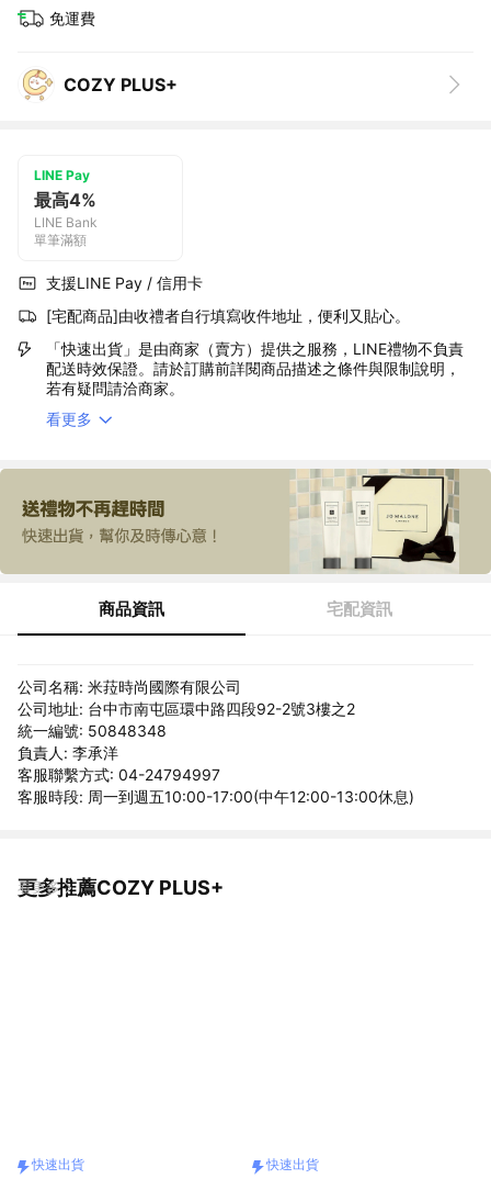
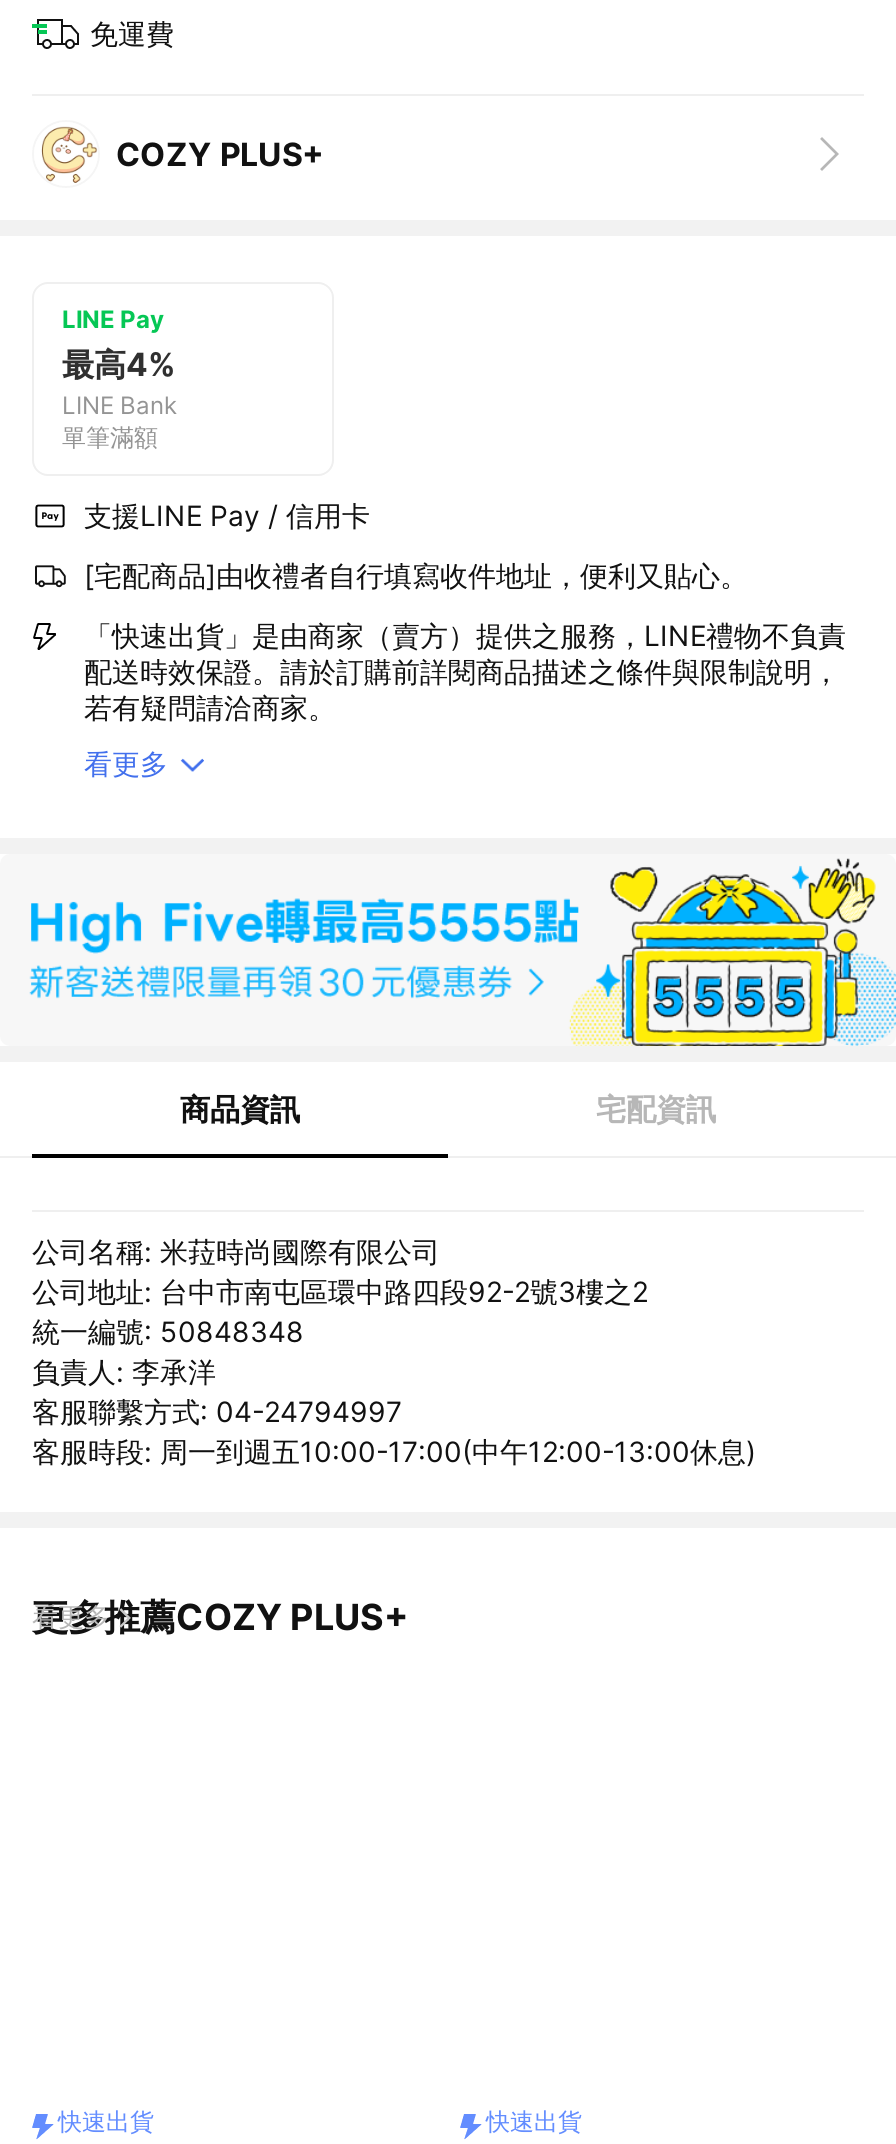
[3,468,488,574] [image] -> [6,854,890,1048] [image]

